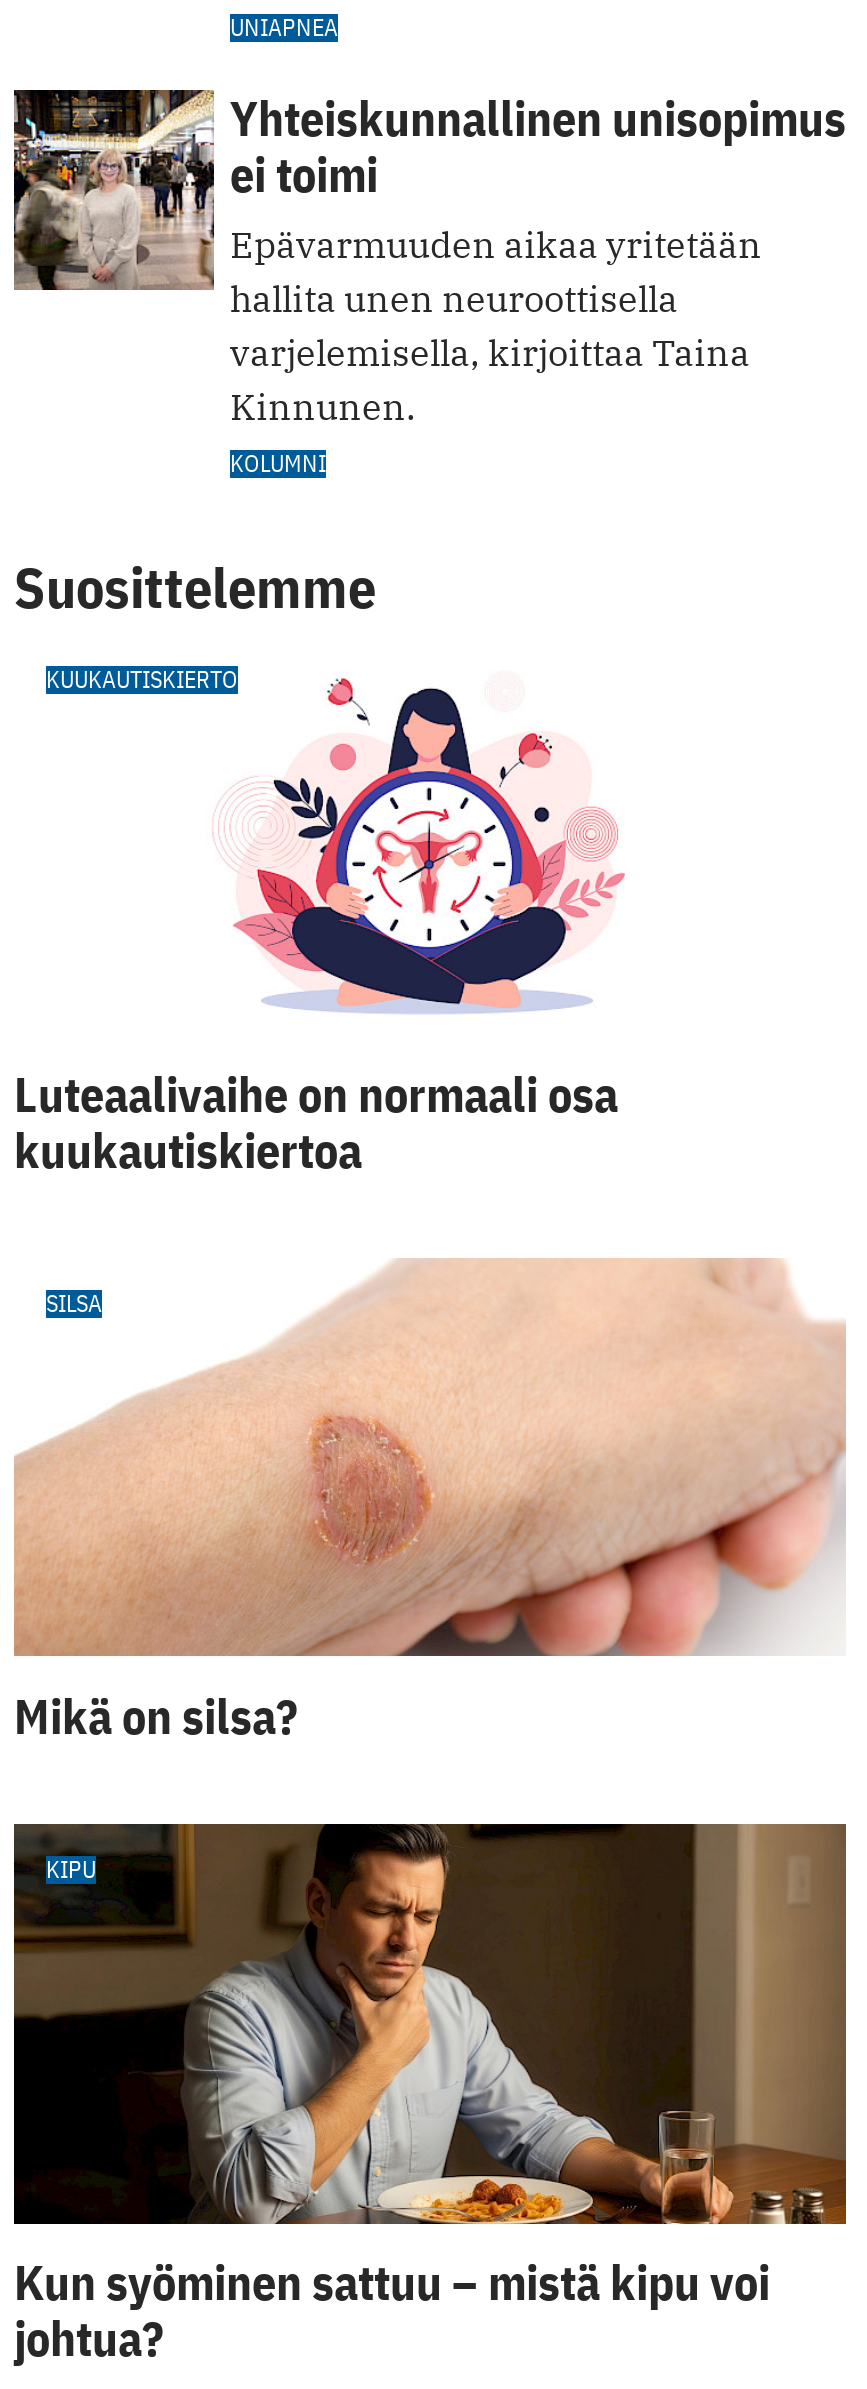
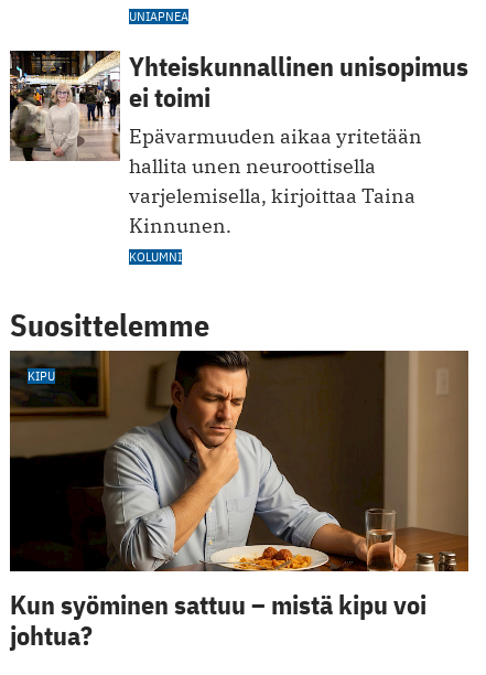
[46,665,626,1014] [image] | KUUKAUTISKIERTO -> none
[12,1061,848,1658] [image] | Luteaalivaihe on normaali osa | kuukautiskiertoa | SILSA -> none
[14,1684,298,1748] Mikä on silsa? -> none

